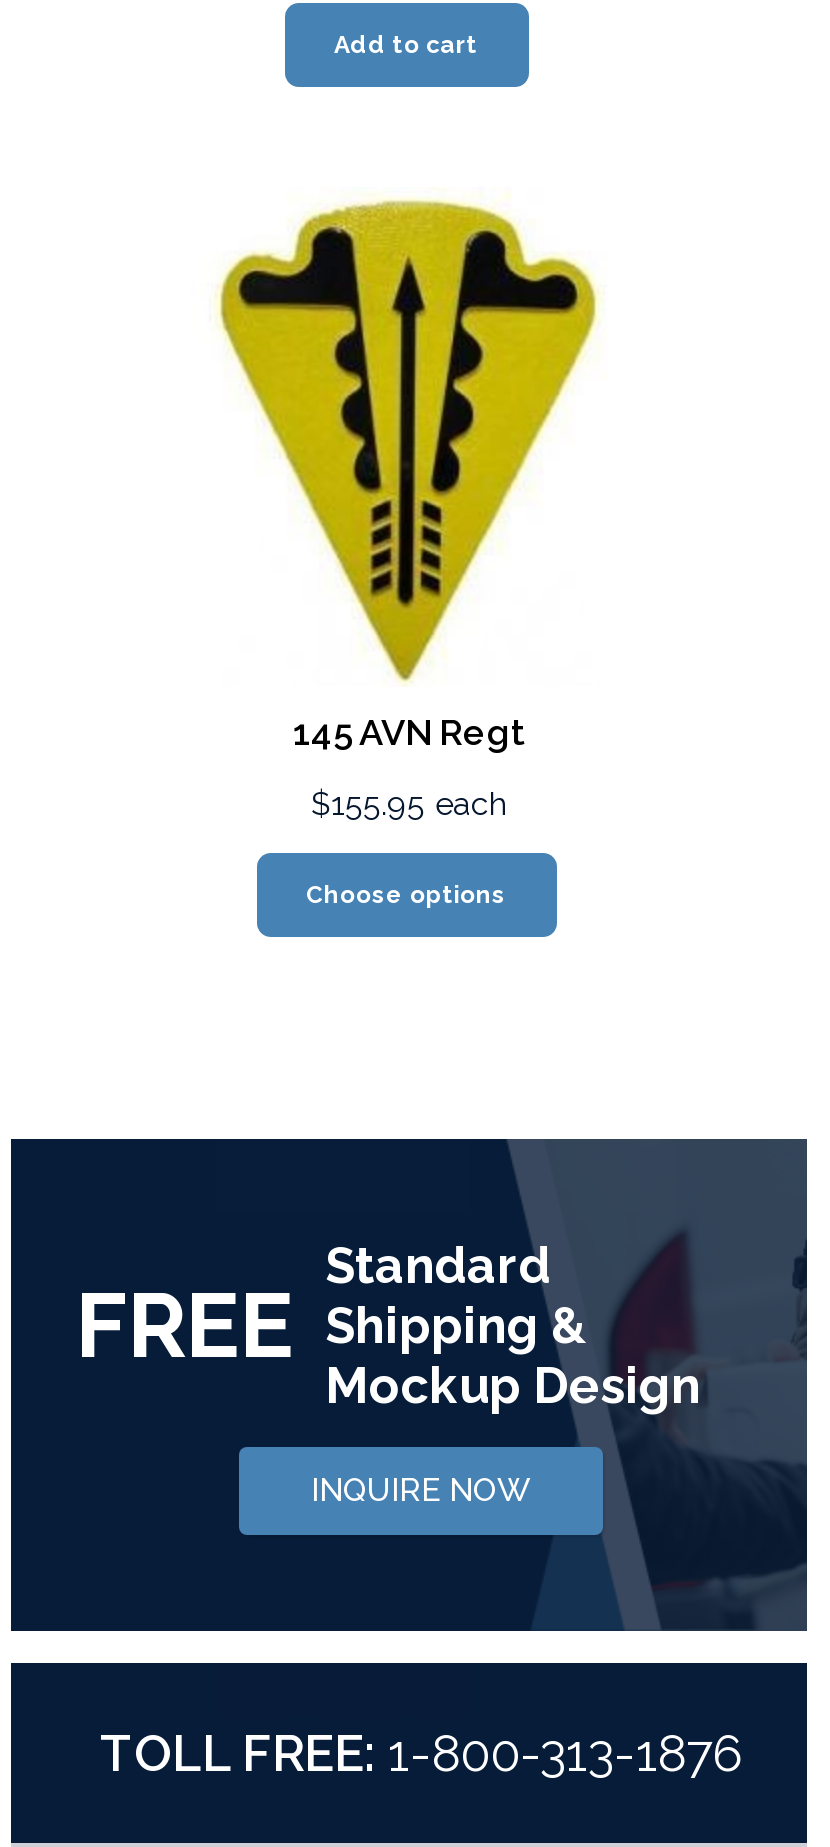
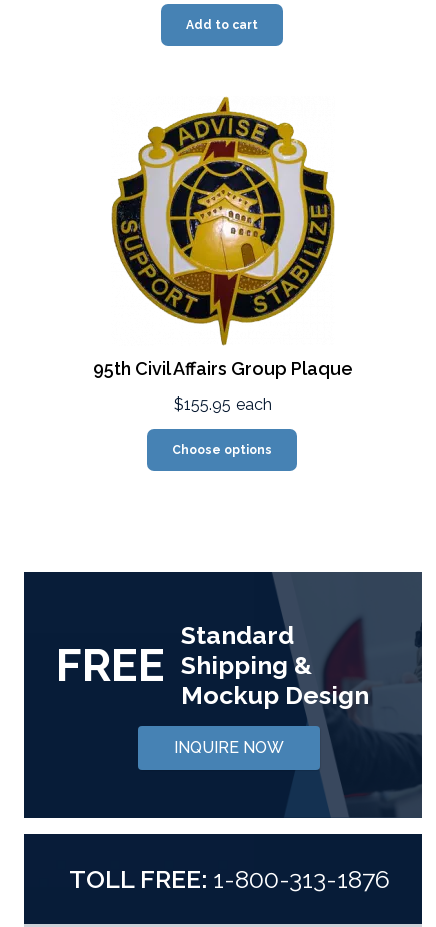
[187,189,633,753] [image] | 145 AVN Regt -> [93,96,353,379] [image] | 95th Civil Affairs Group Plaque

